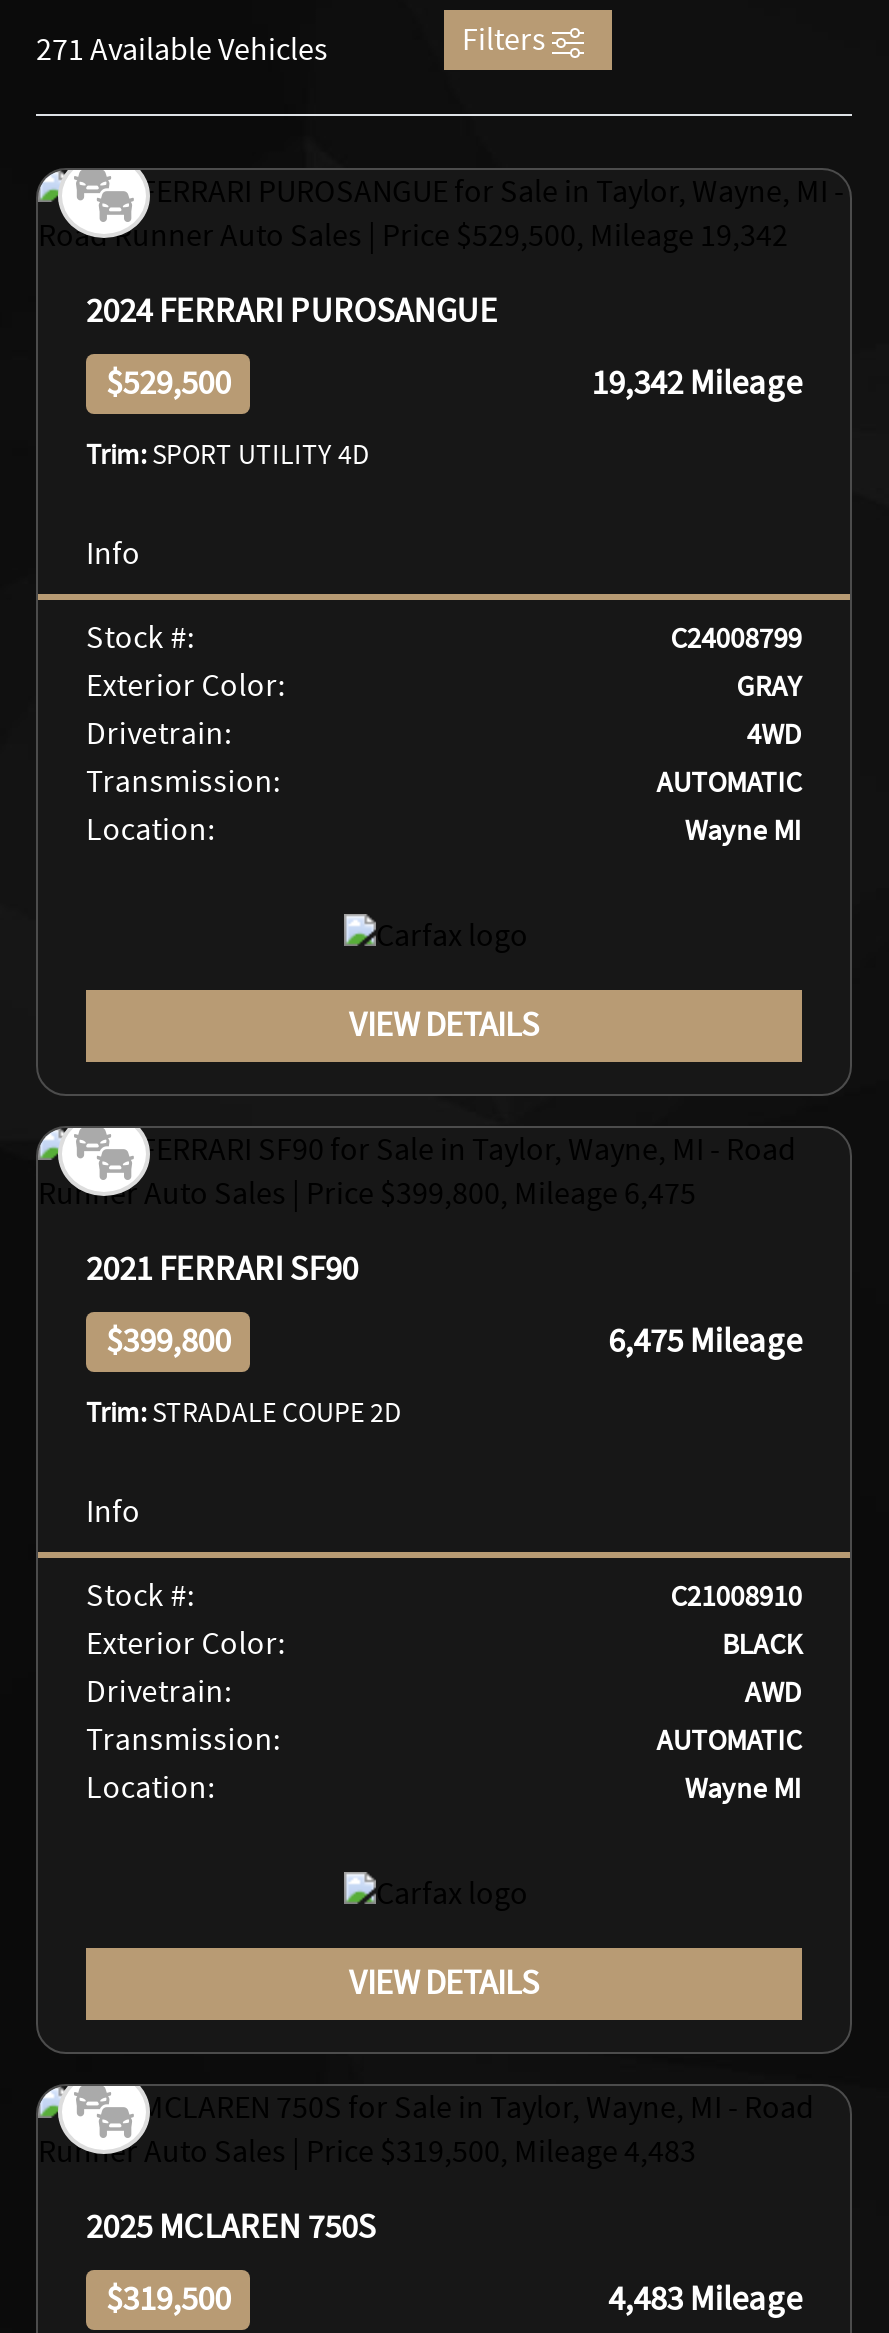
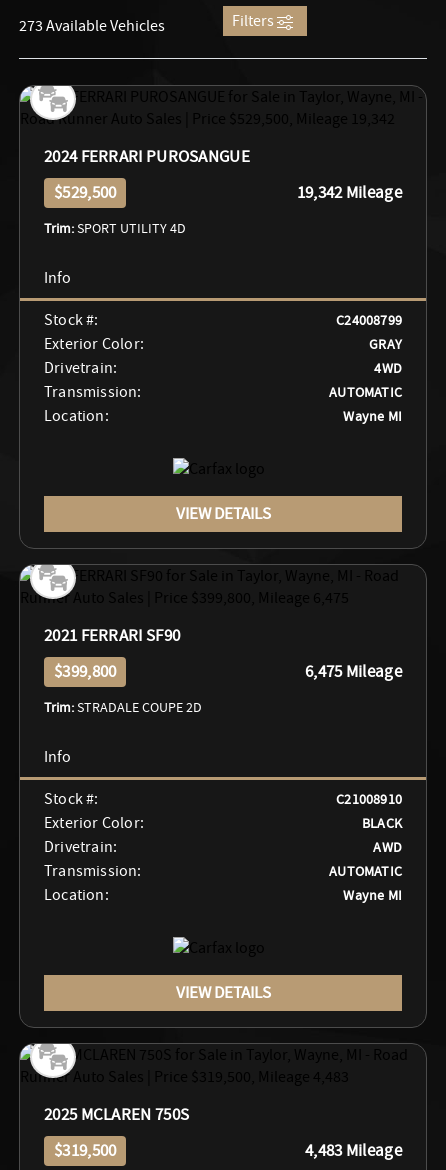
[36,30,328,70] 271 Available Vehicles -> [19,16,165,36] 273 Available Vehicles

